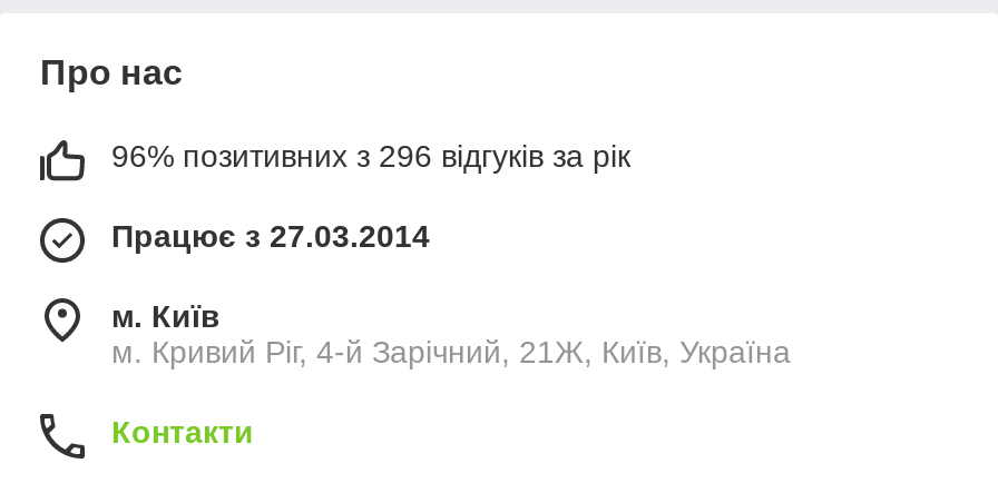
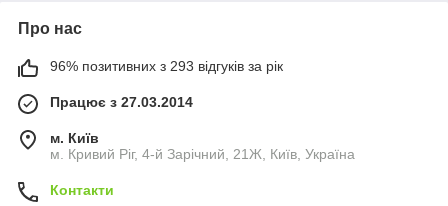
[111,138,630,173] 96% позитивних з 296 відгуків за рік -> [50,58,283,74] 96% позитивних з 293 відгуків за рік

